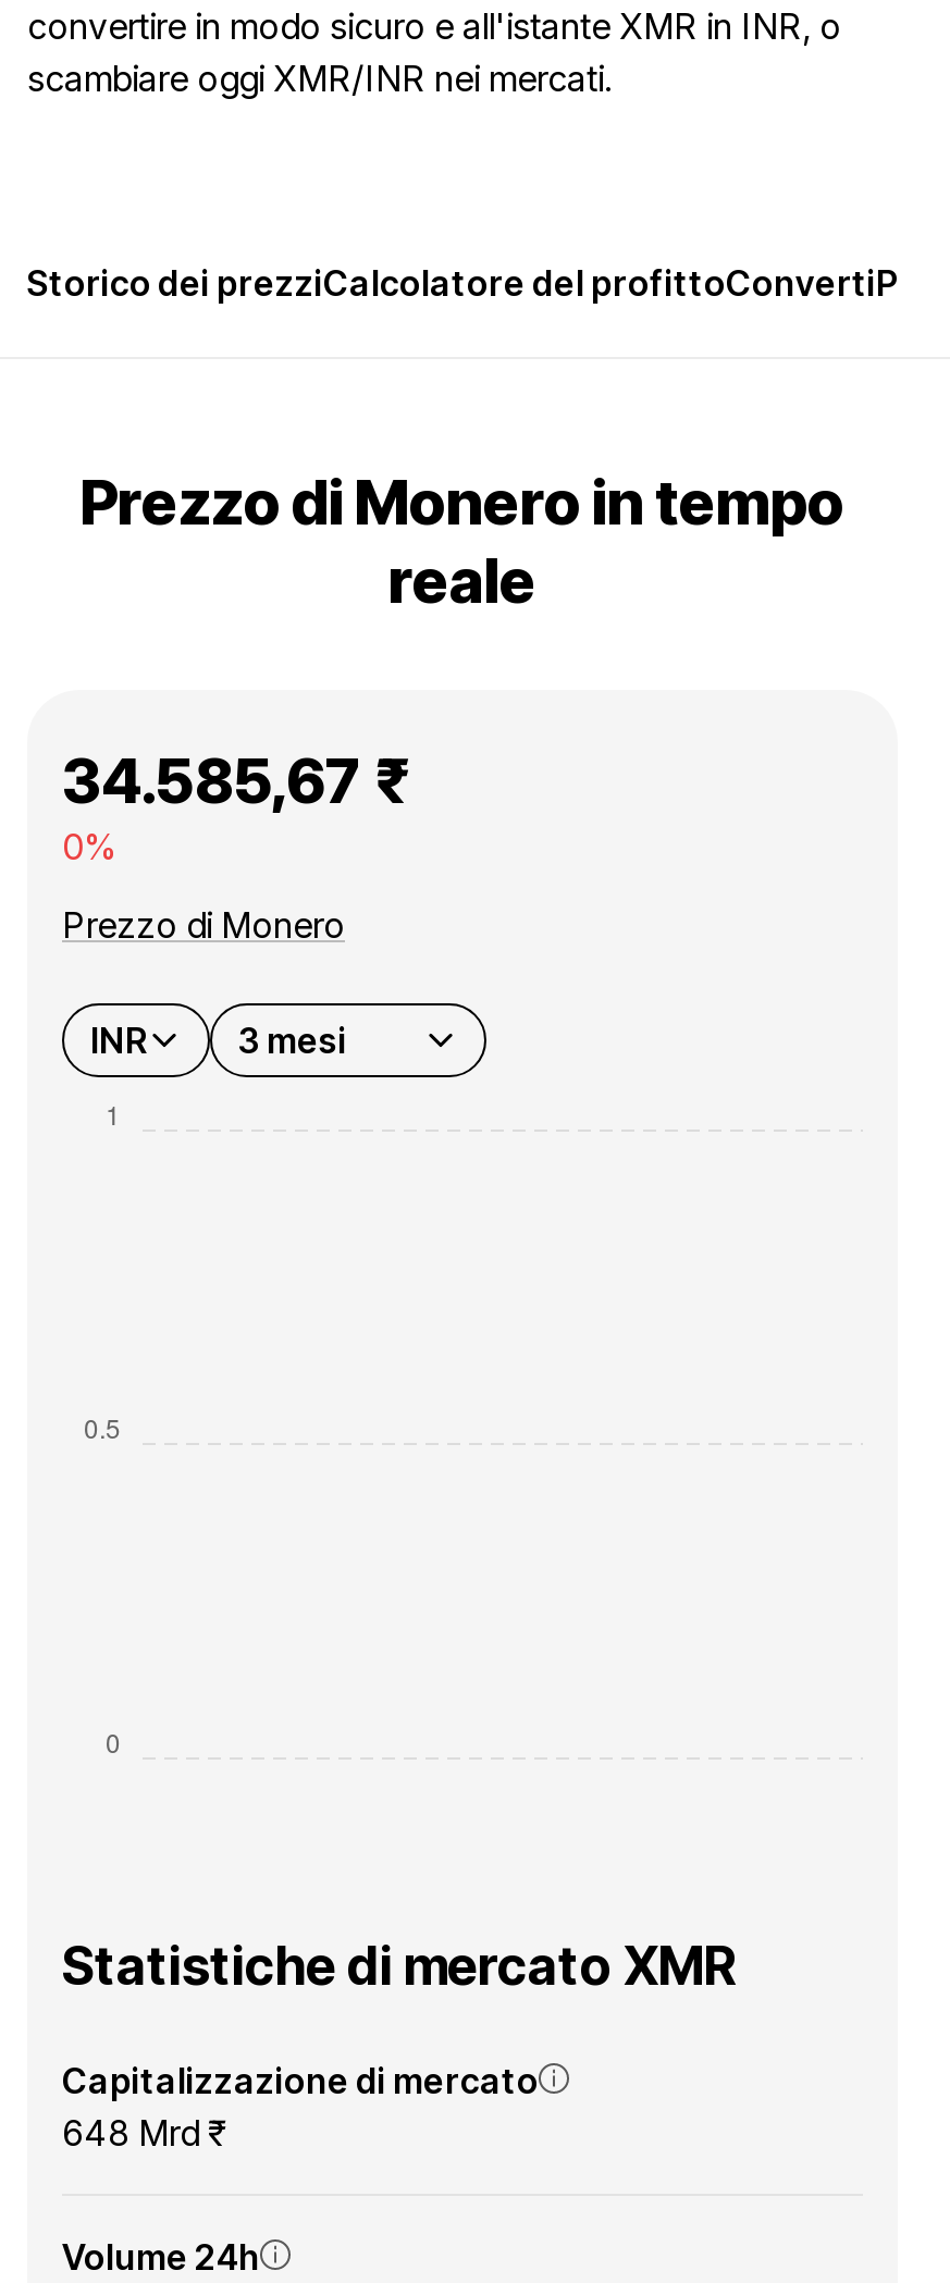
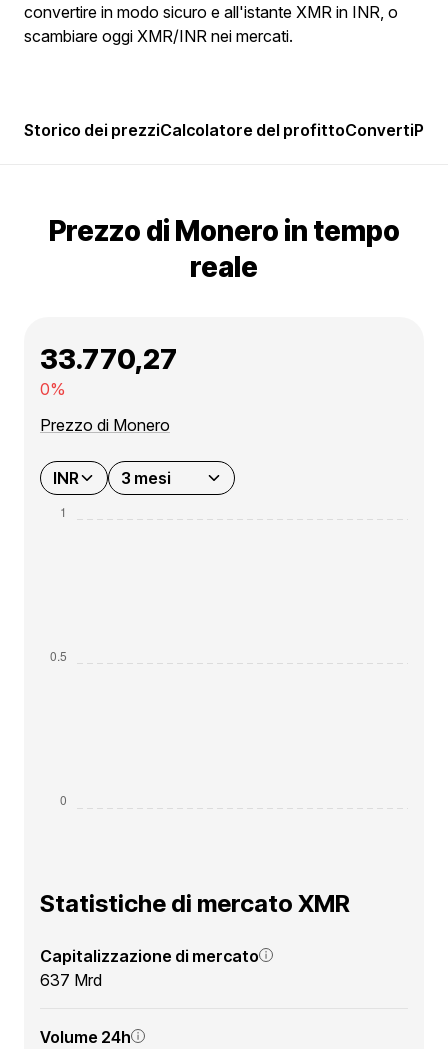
[62,744,375,818] 34.585,67 ₹ -> [40,342,183,376] 33.770,27 ₹
[62,2111,208,2155] 648 Mrd ₹ -> [40,970,106,990] 637 Mrd ₹

